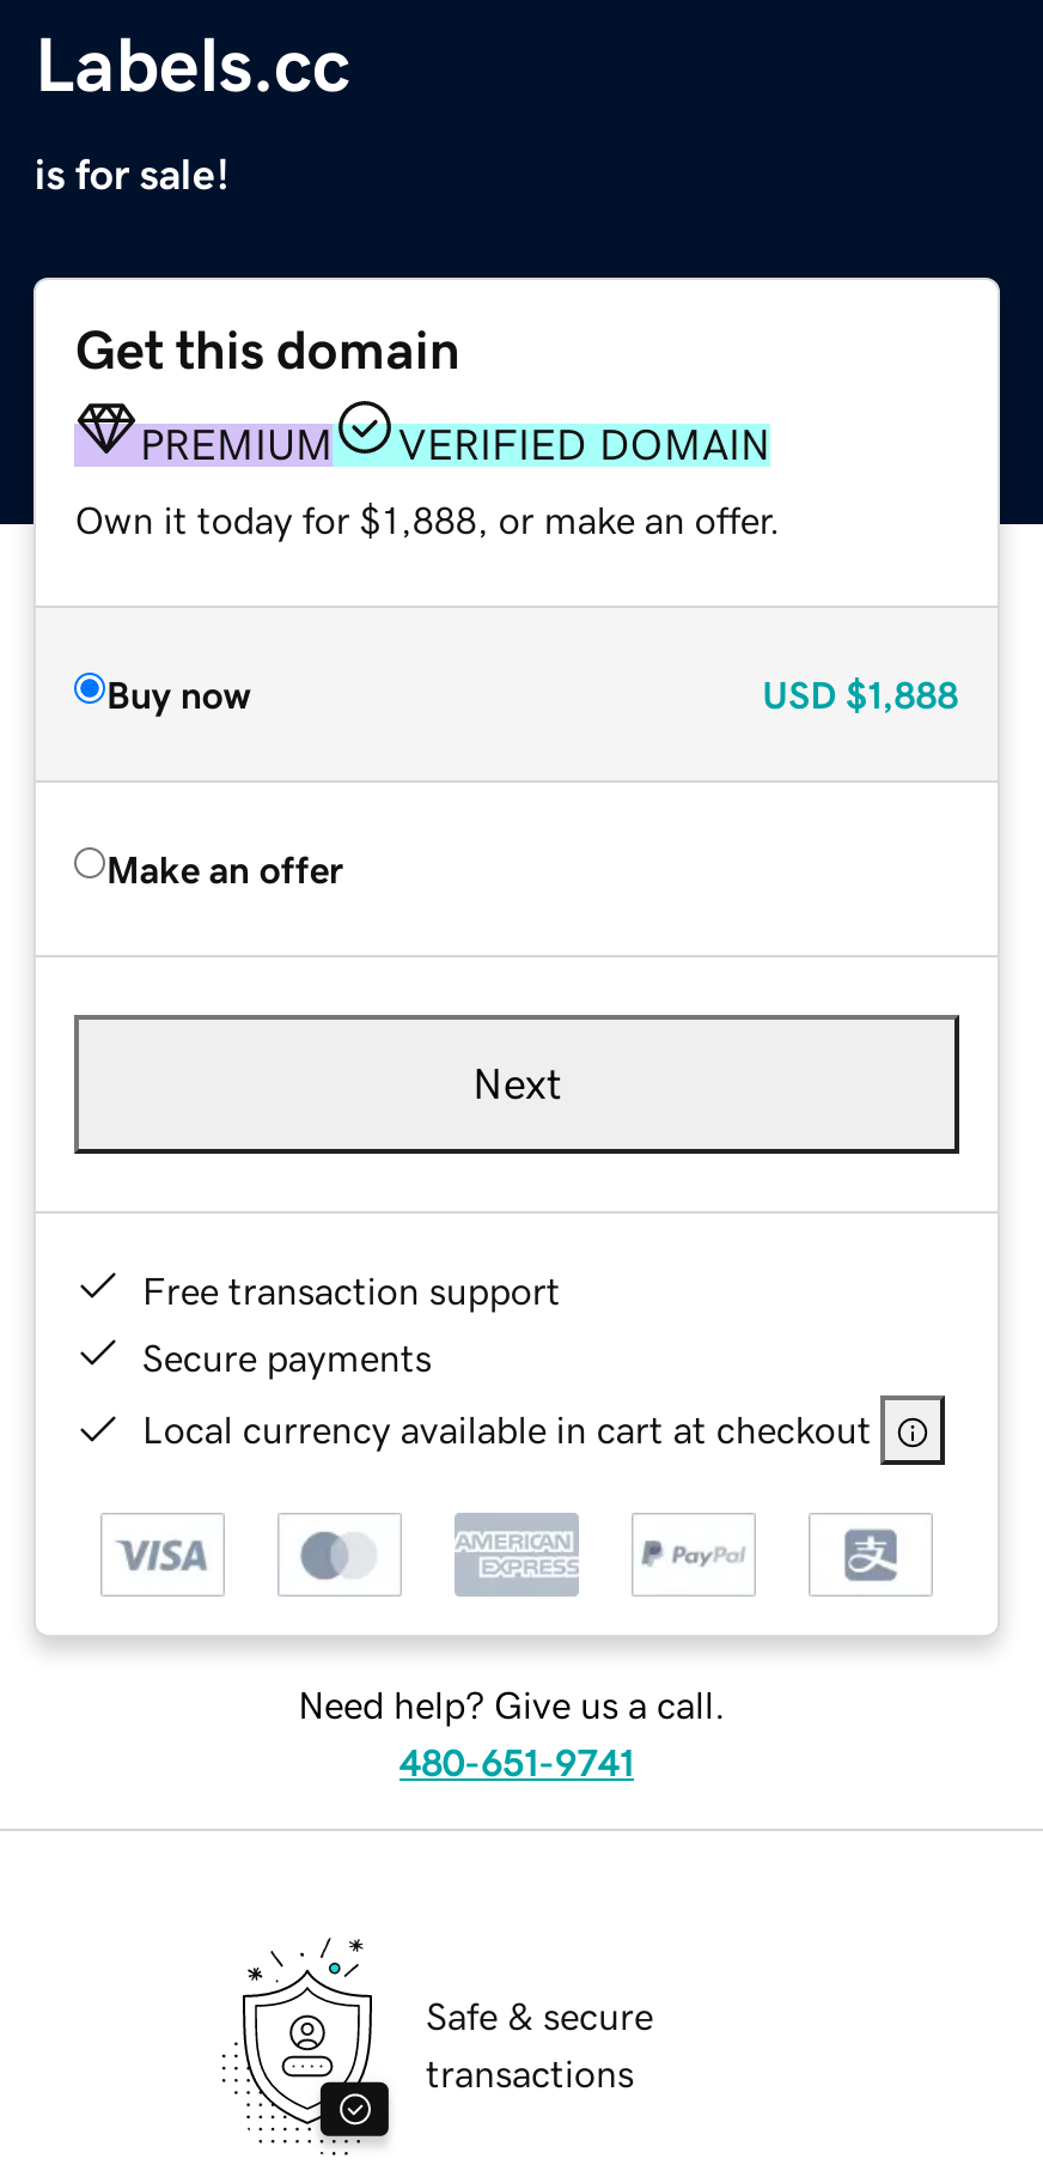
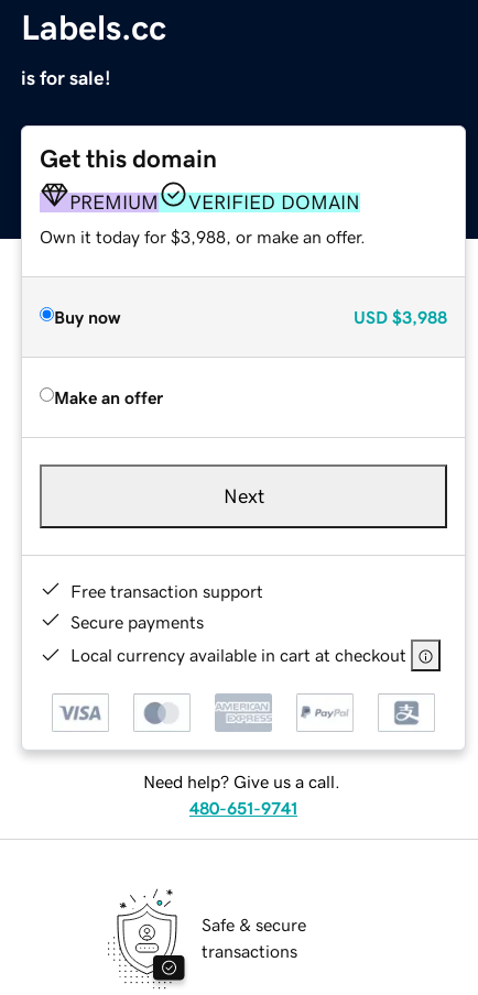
[75,499,781,538] Own it today for $1,888, or make an offer. -> [40,227,366,245] Own it today for $3,988, or make an offer.
[762,674,958,712] USD $1,888 -> [353,308,447,325] USD $3,988

